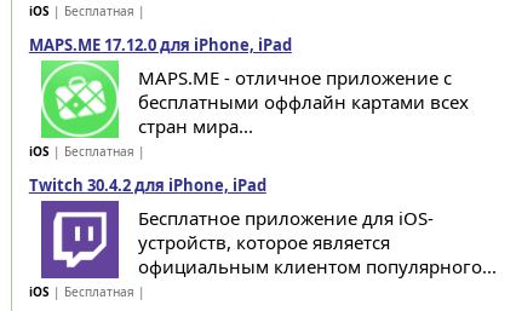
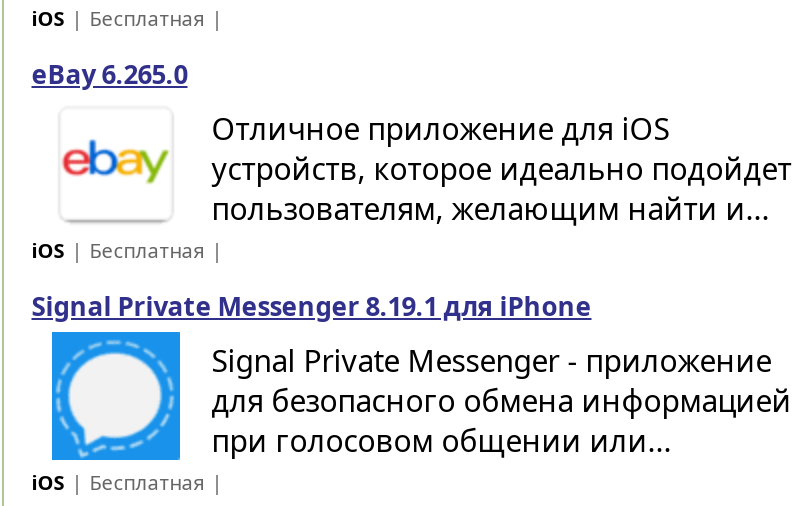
[29,34,469,139] [image] | MAPS.ME 17.12.0 для iPhone, iPad | MAPS.ME - отличное приложение с | бесплатными оффлайн картами всех | стран мира... -> [32,56,792,228] [image] | eBay 6.265.0 | Отличное приложение для iOS | устройств, которое идеально подойдет | пользователям, желающим найти и...
[29,174,496,280] [image] | Twitch 30.4.2 для iPhone, iPad | Бесплатное приложение для iOS- | устройств, которое является | официальным клиентом популярного... -> [32,288,792,462] [image] | Signal Private Messenger 8.19.1 для iPhone | Signal Private Messenger - приложение | для безопасного обмена информацией | при голосовом общении или...

